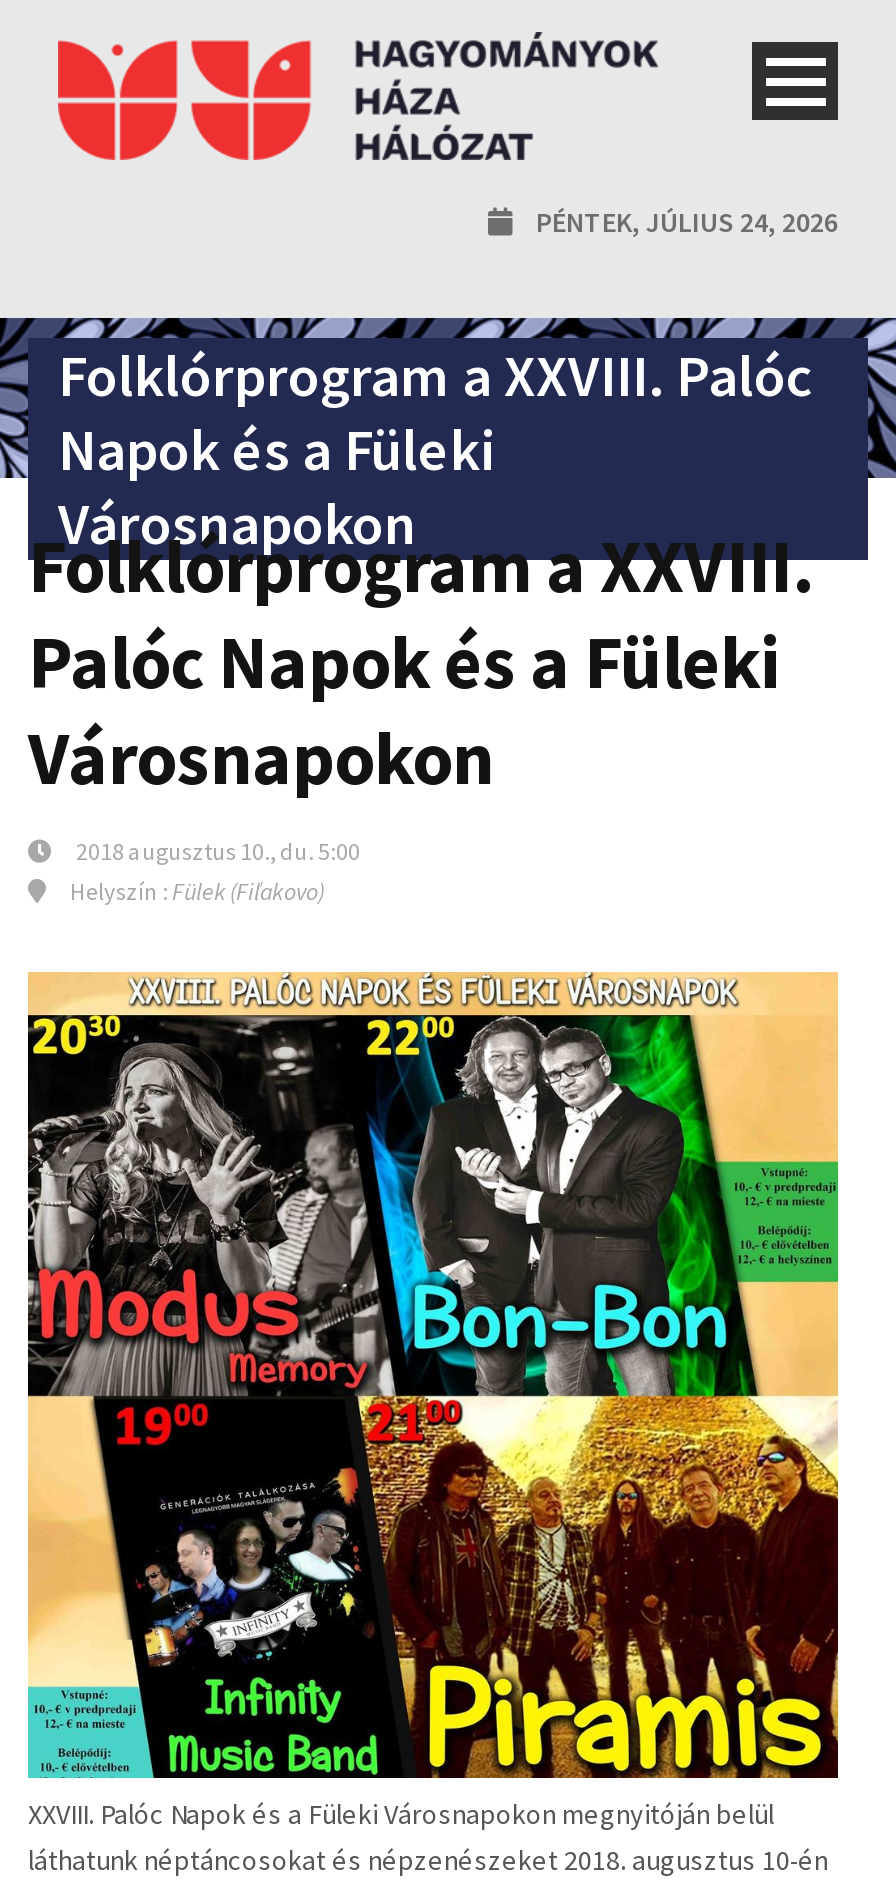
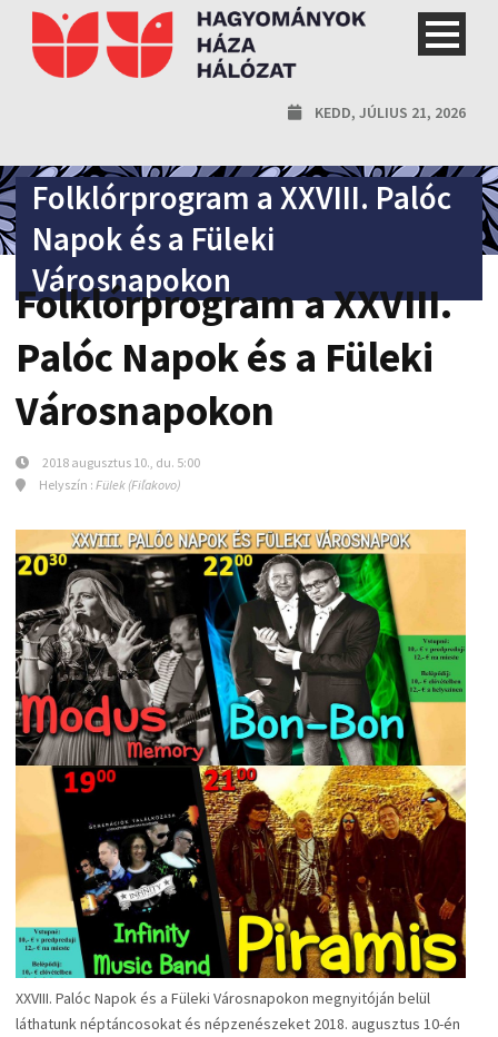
[536,204,838,240] PÉNTEK, JÚLIUS 24, 2026 -> [315,102,466,122] KEDD, JÚLIUS 21, 2026

